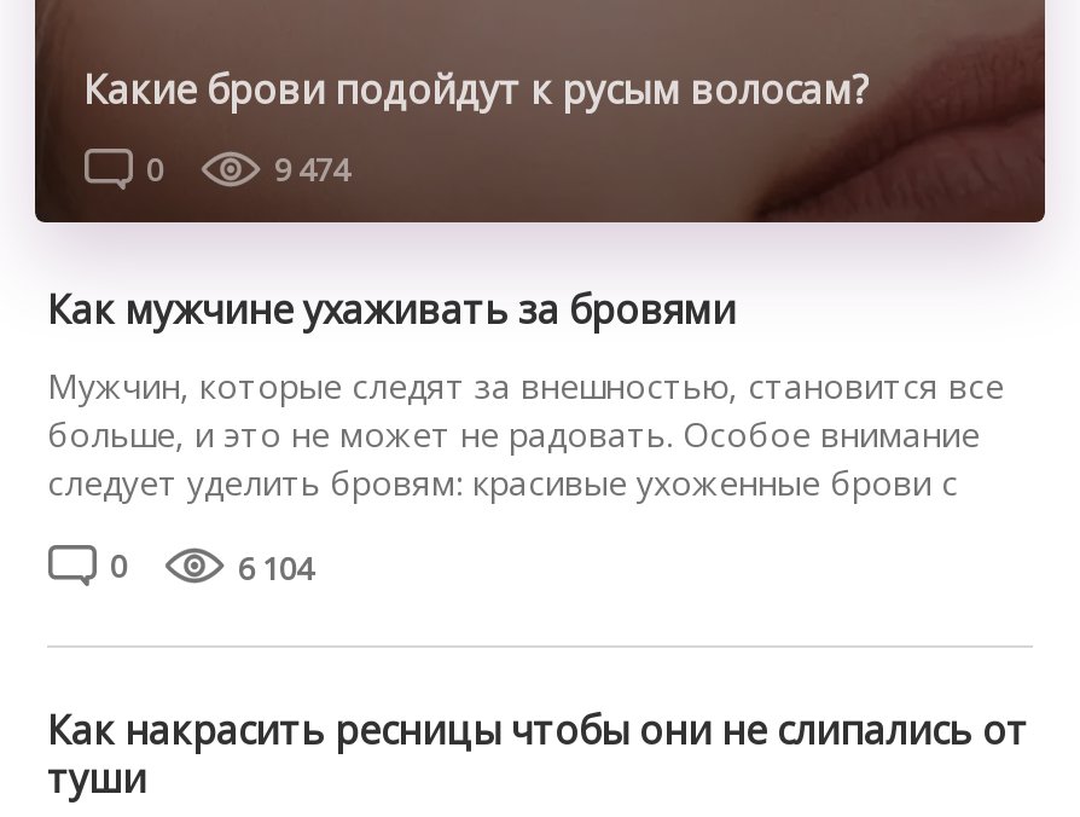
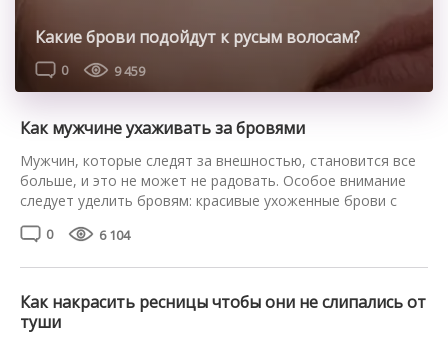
[274,149,349,192] 9 474 -> [114,62,145,80] 9 459

